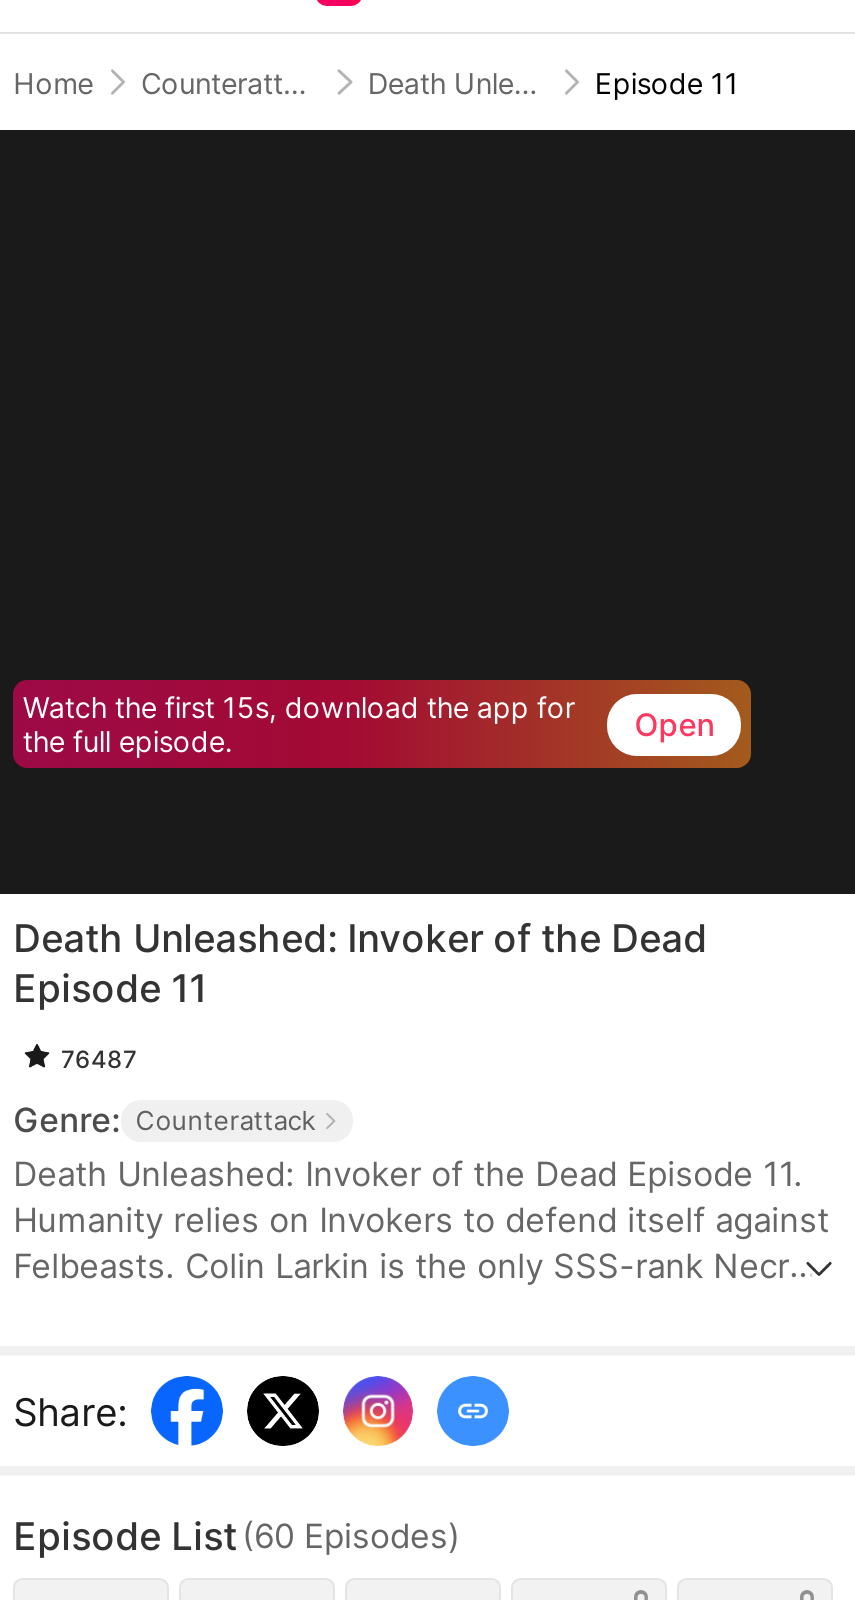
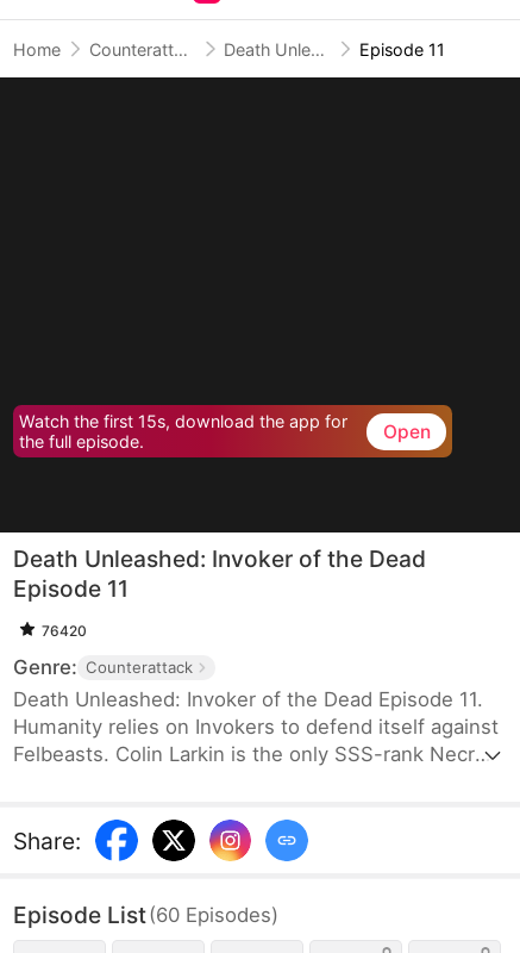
[61,1043,137,1073] 76487 -> [42,621,87,639] 76420

